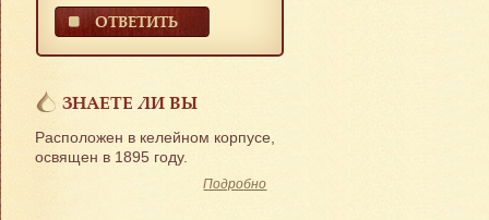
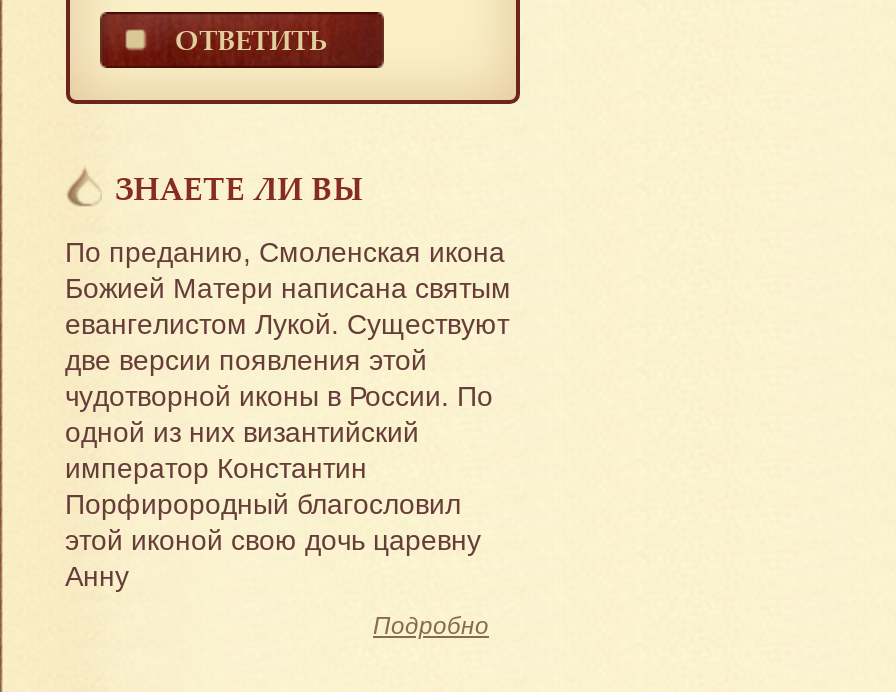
[35,129,276,166] Расположен в келейном корпусе, | освящен в 1895 году. -> [65,236,511,592] По преданию, Смоленская икона | Божией Матери написана святым | евангелистом Лукой. Существуют | две версии появления этой | чудотворной иконы в России. По | одной из них византийский | император Константин | Порфирородный благословил | этой иконой свою дочь царевну | Анну

